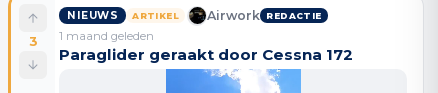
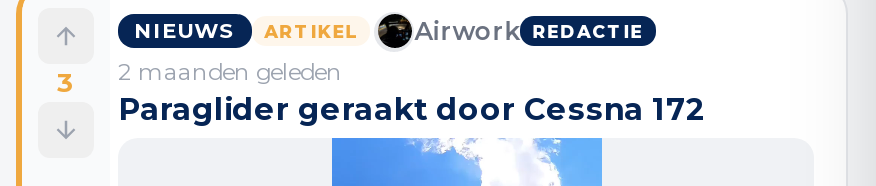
[59,29,154,43] 1 maand geleden -> [118,57,342,85] 2 maanden geleden

